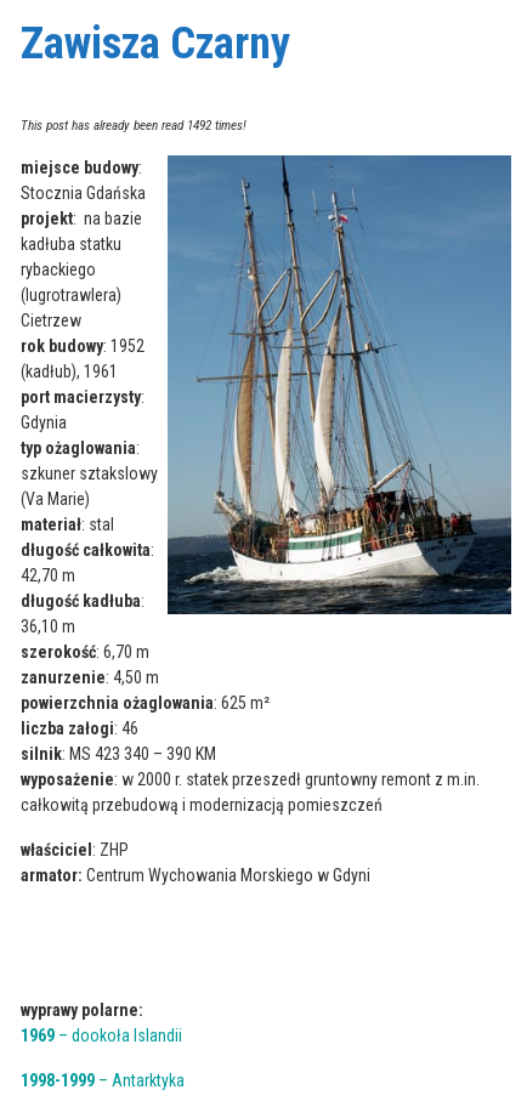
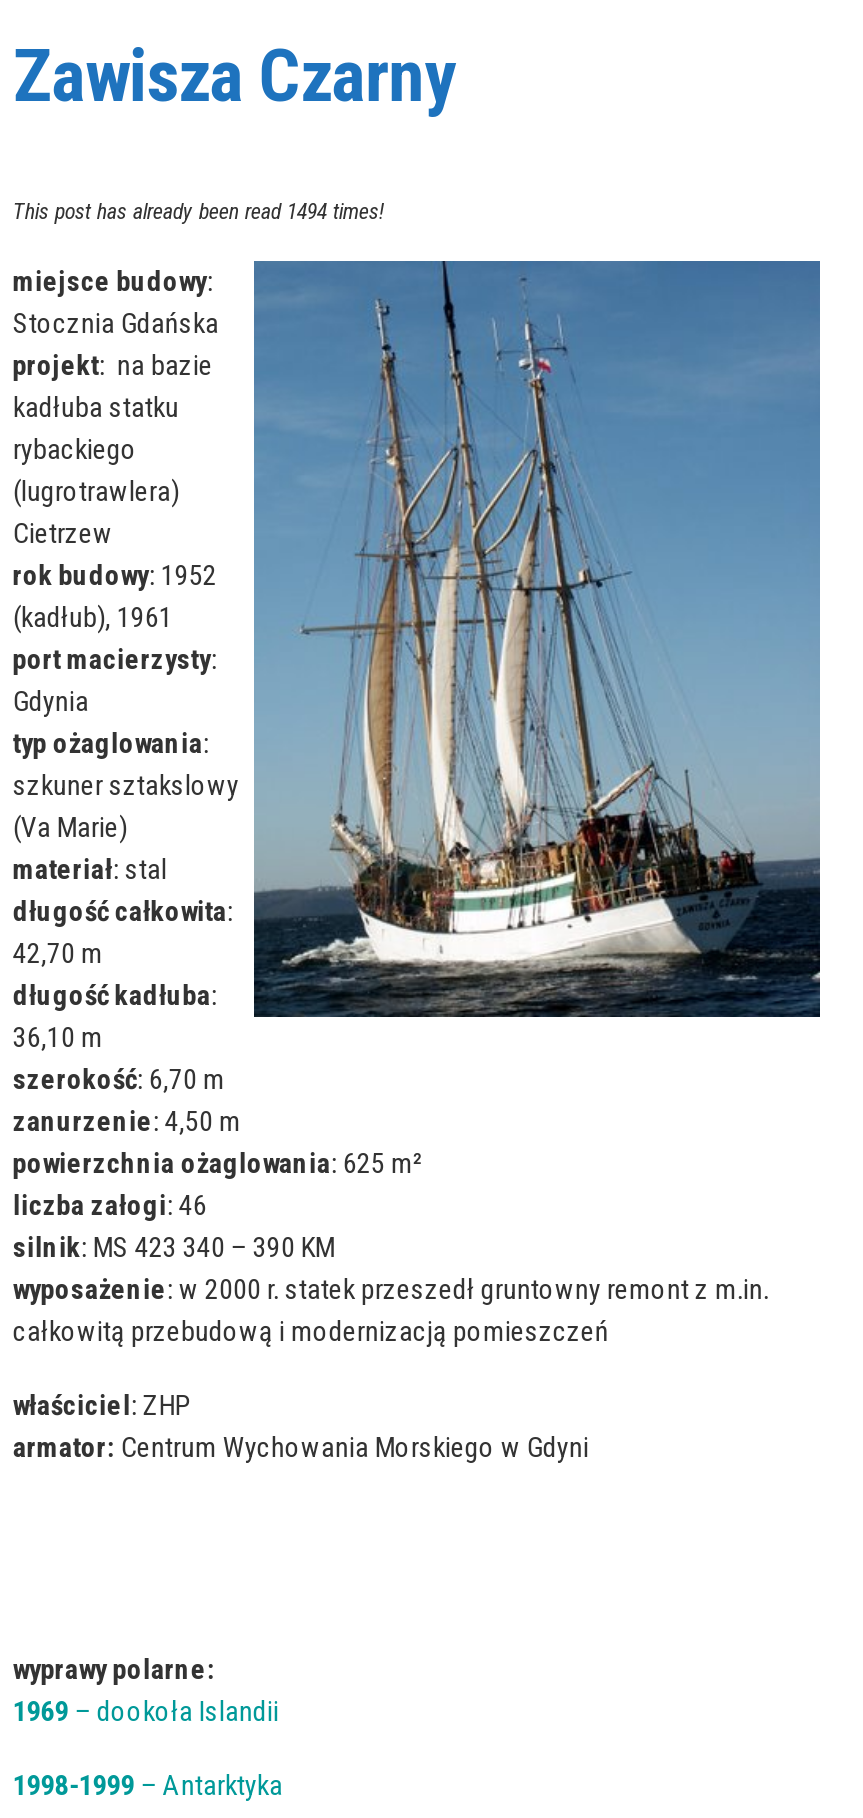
[21,118,247,133] This post has already been read 1492 times! -> [13,199,385,225] This post has already been read 1494 times!

